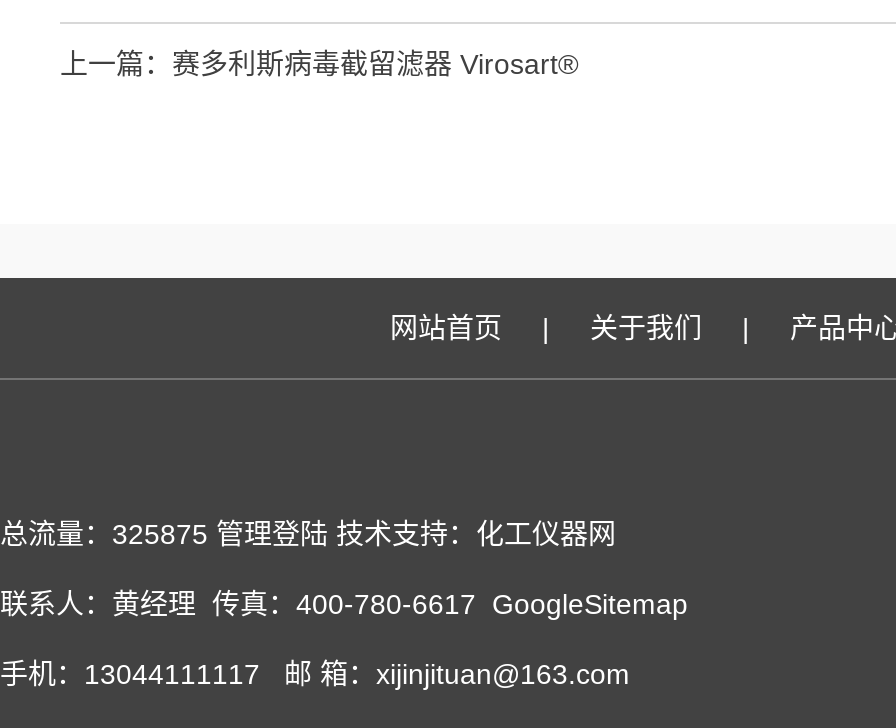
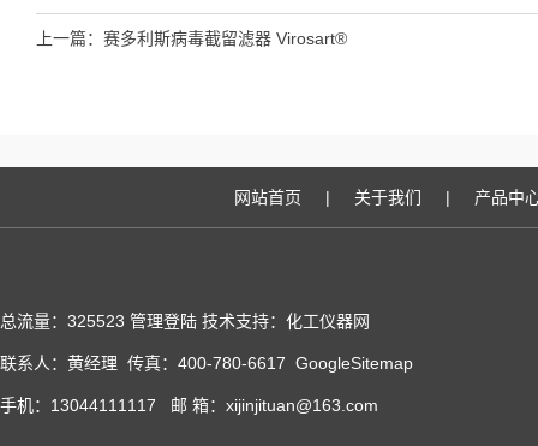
[0,518,616,550] 总流量：325875管理登陆技术支持：化工仪器网 -> [0,311,370,331] 总流量：325523管理登陆技术支持：化工仪器网

